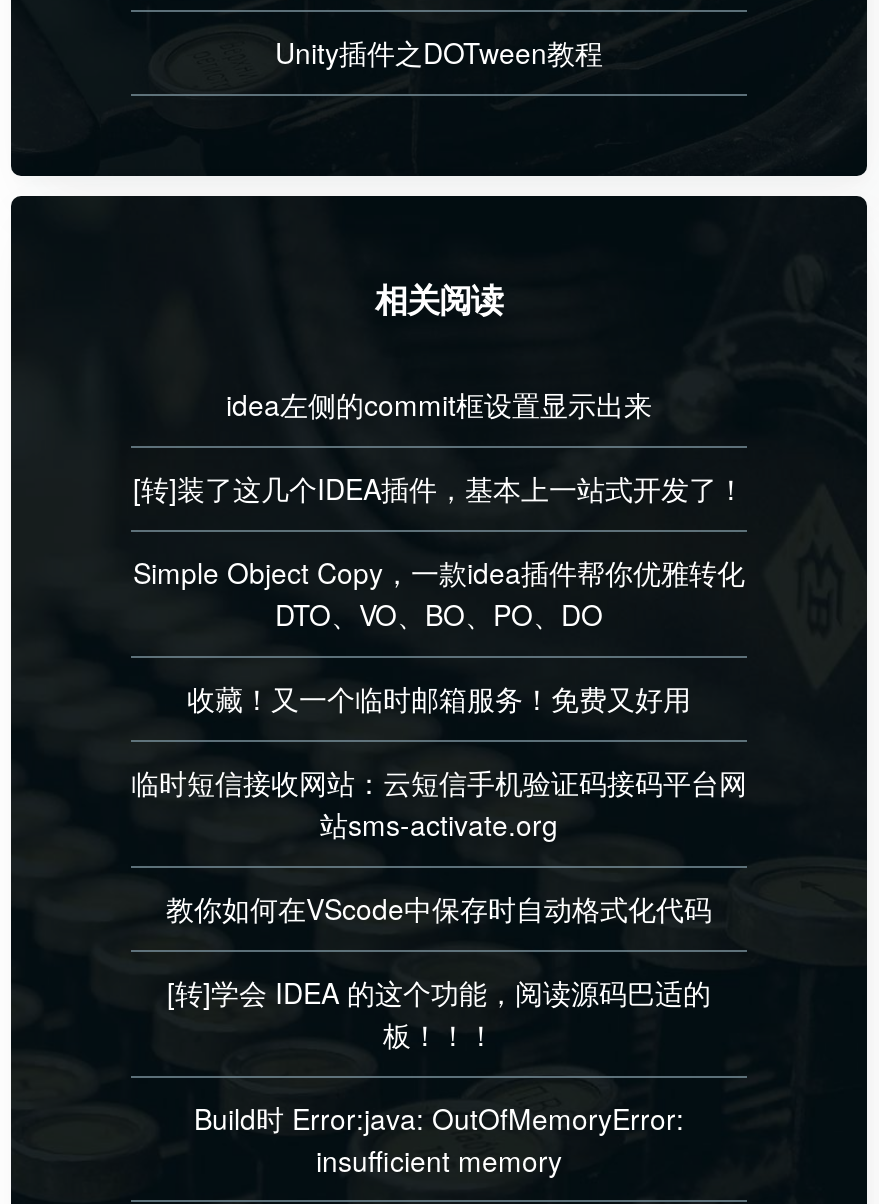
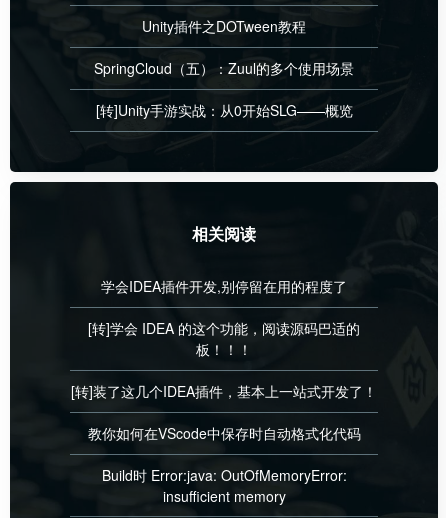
none -> [94,58,354,120] SpringCloud（五）：Zuul的多个使用场景 | [转]Unity手游实战：从0开始SLG——概览
moved [375,275,503,321] -> [192,222,256,245]: 相关阅读
[131,383,747,843] idea左侧的commit框设置显示出来 | Simple Object Copy，一款idea插件帮你优雅转化 | DTO、VO、BO、PO、DO | 收藏！又一个临时邮箱服务！免费又好用 | 临时短信接收网站：云短信手机验证码接码平台网 | 站sms-activate.org -> [101,276,347,296] 学会IDEA插件开发,别停留在用的程度了
moved [133,467,745,927] -> [71,381,377,443]: [转]装了这几个IDEA插件，基本上一站式开发了！ | 教你如何在VScode中保存时自动格式化代码
moved [167,971,711,1053] -> [88,318,360,359]: [转]学会 IDEA 的这个功能，阅读源码巴适的 | 板！！！

